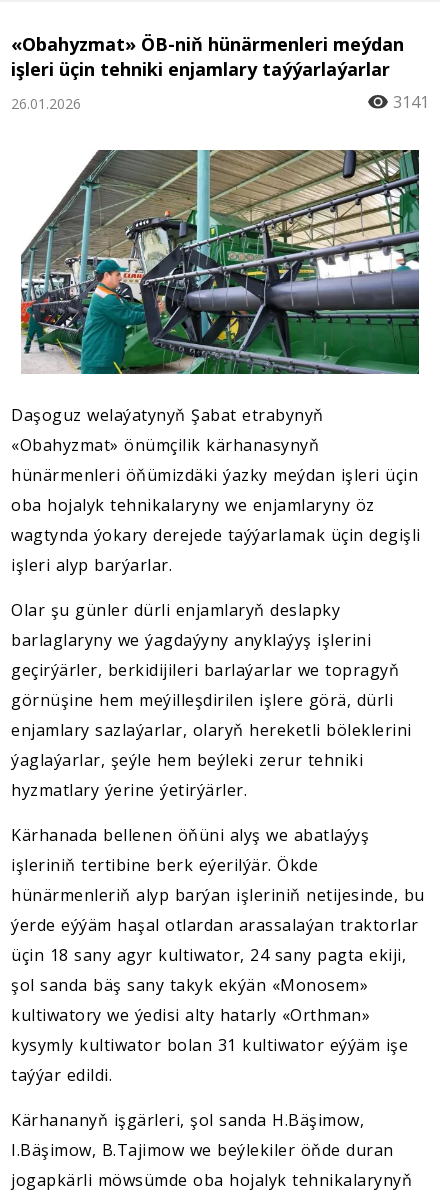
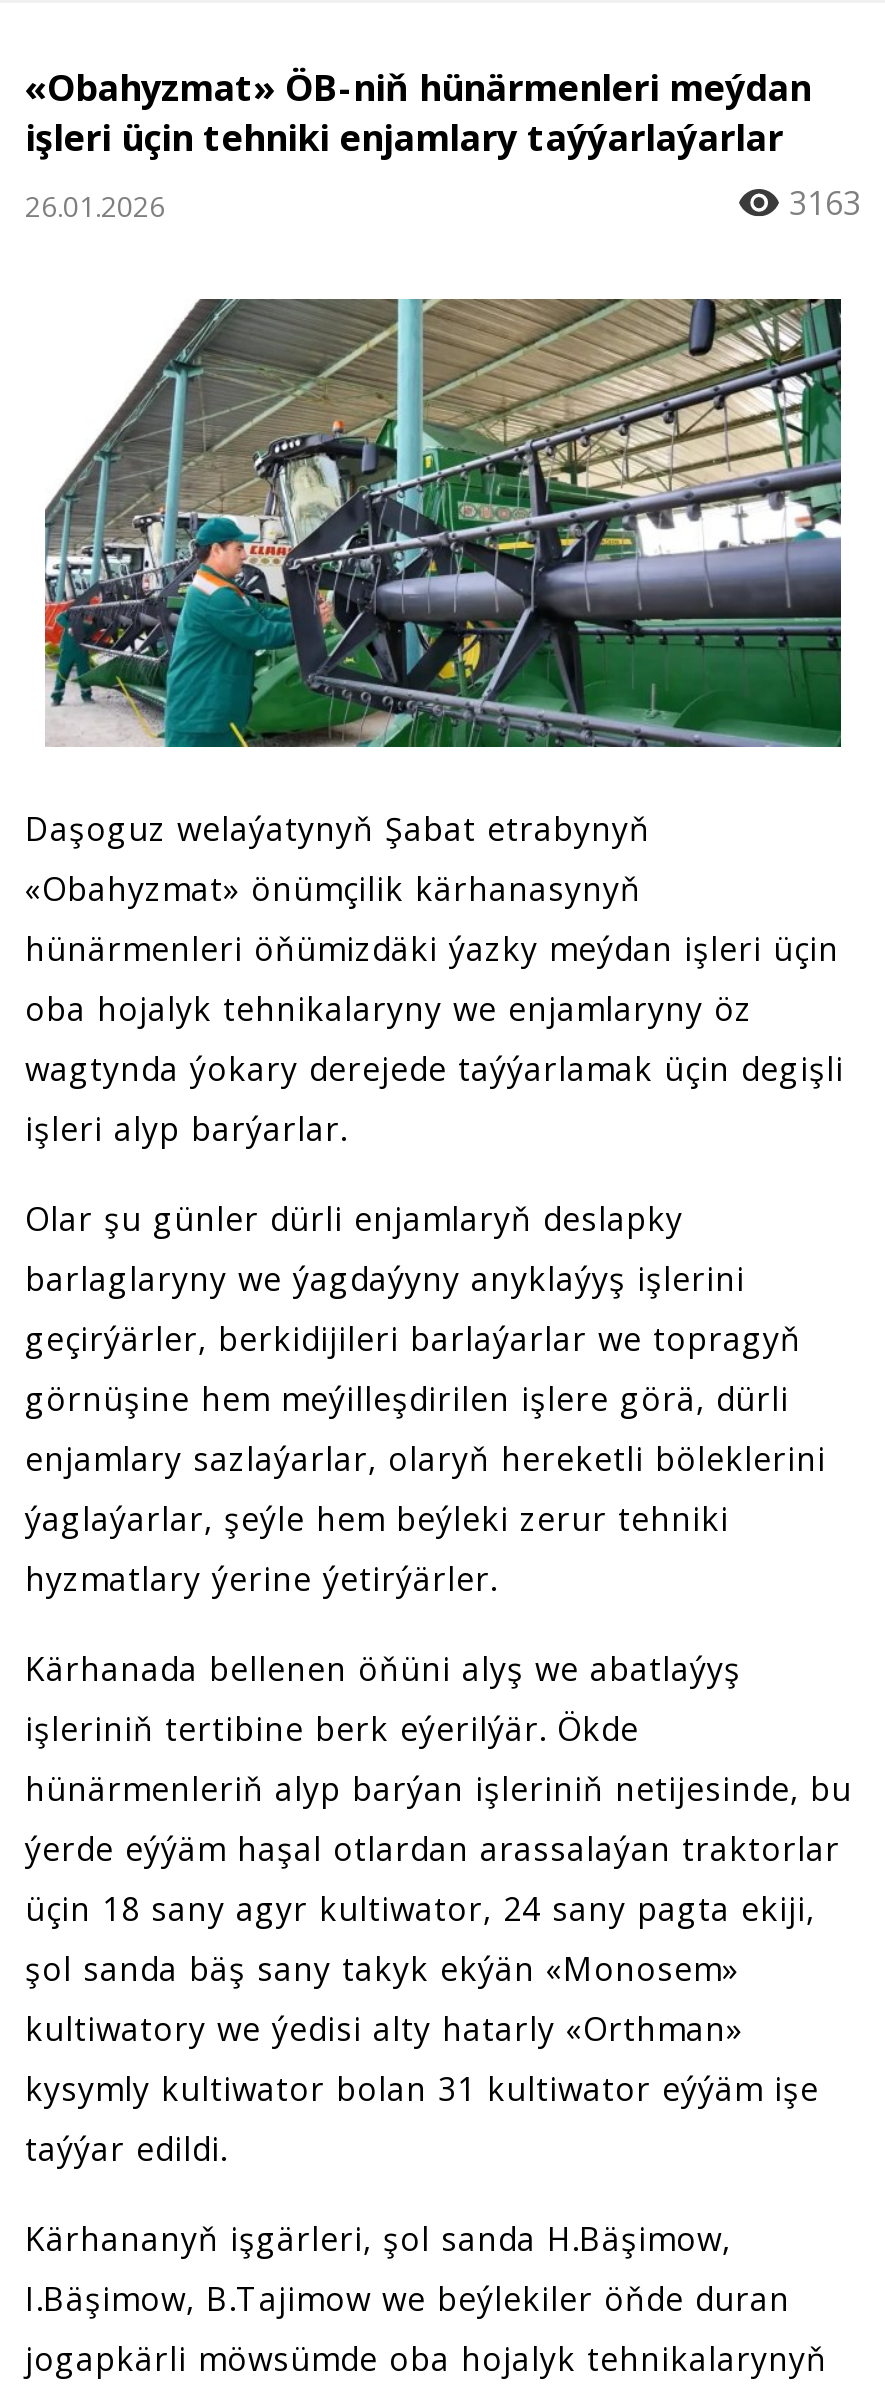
[393,91,429,113] 3141 -> [789,181,861,225] 3163

